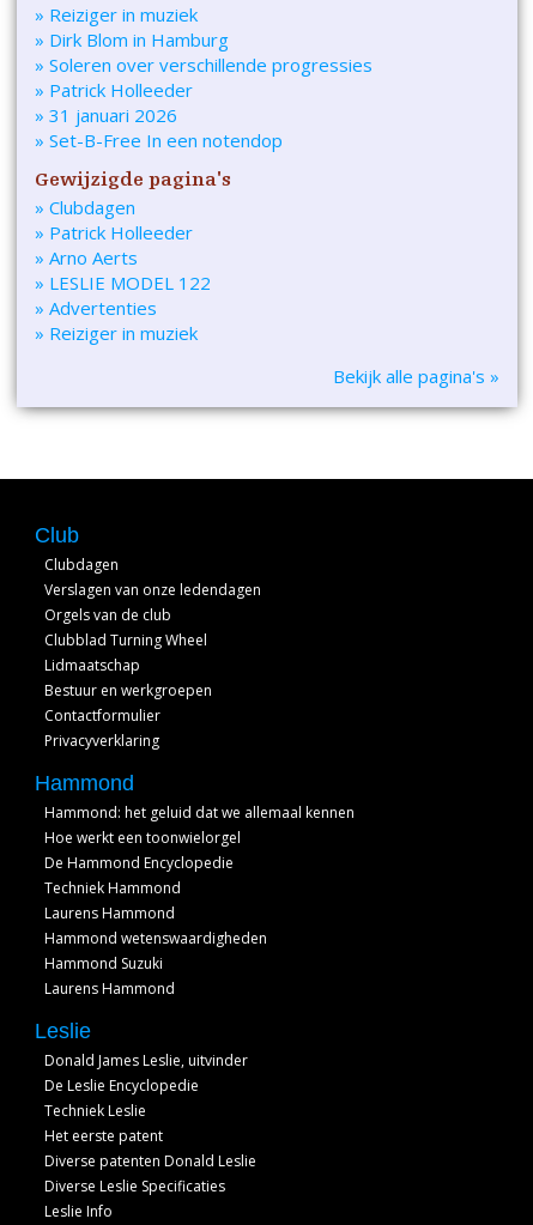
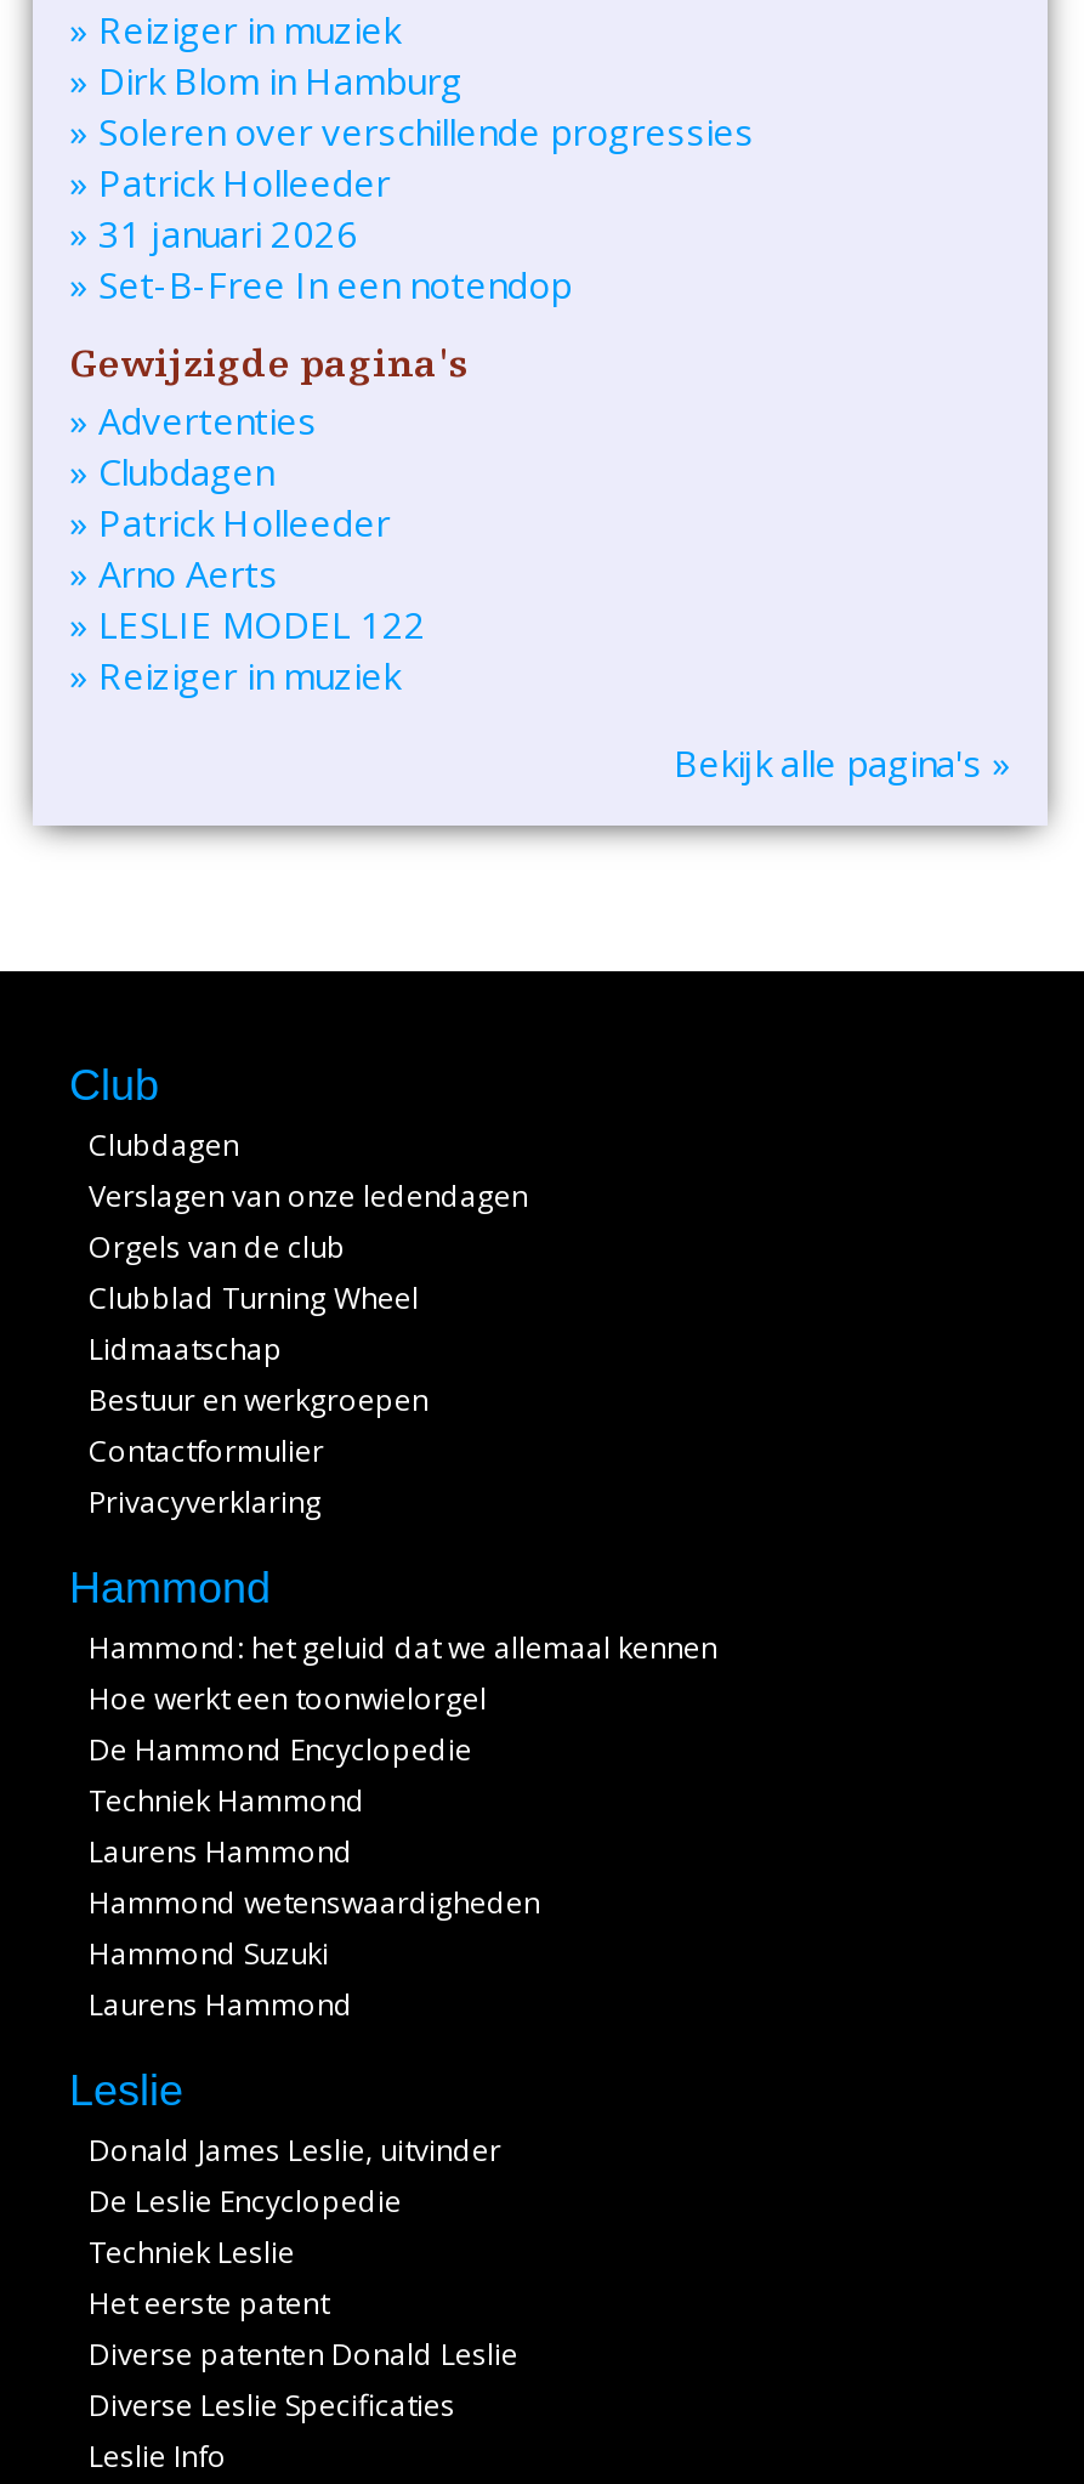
moved [35,196,211,295] -> [69,448,426,649]: » Clubdagen | » Patrick Holleeder | » Arno Aerts | » LESLIE MODEL 122
moved [35,296,157,320] -> [69,397,317,445]: » Advertenties

